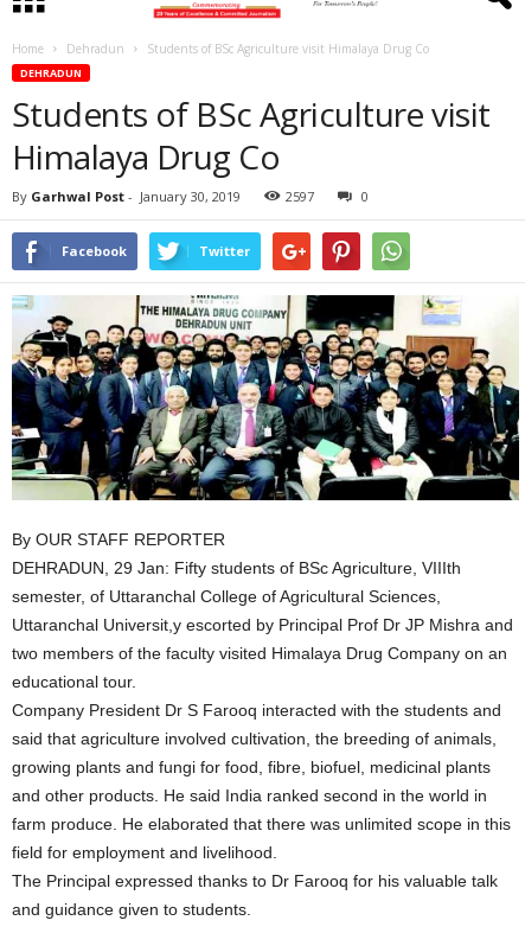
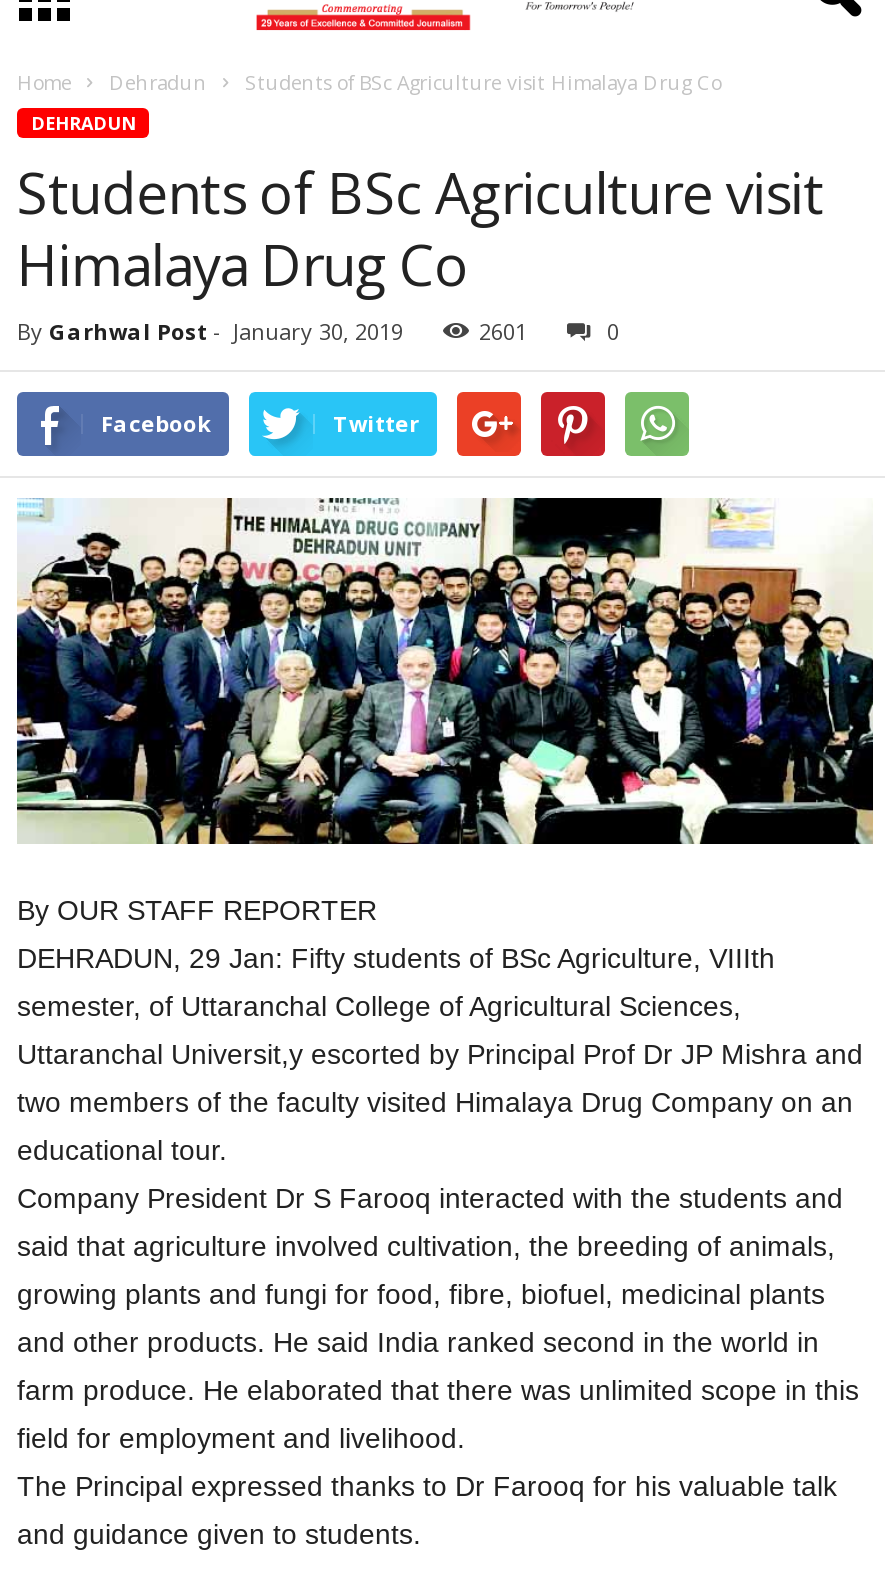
[286,187,314,205] 2597 -> [479,316,527,346] 2601

